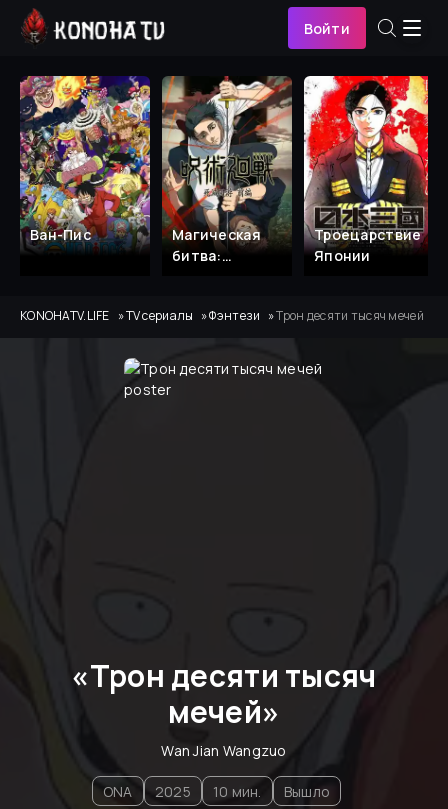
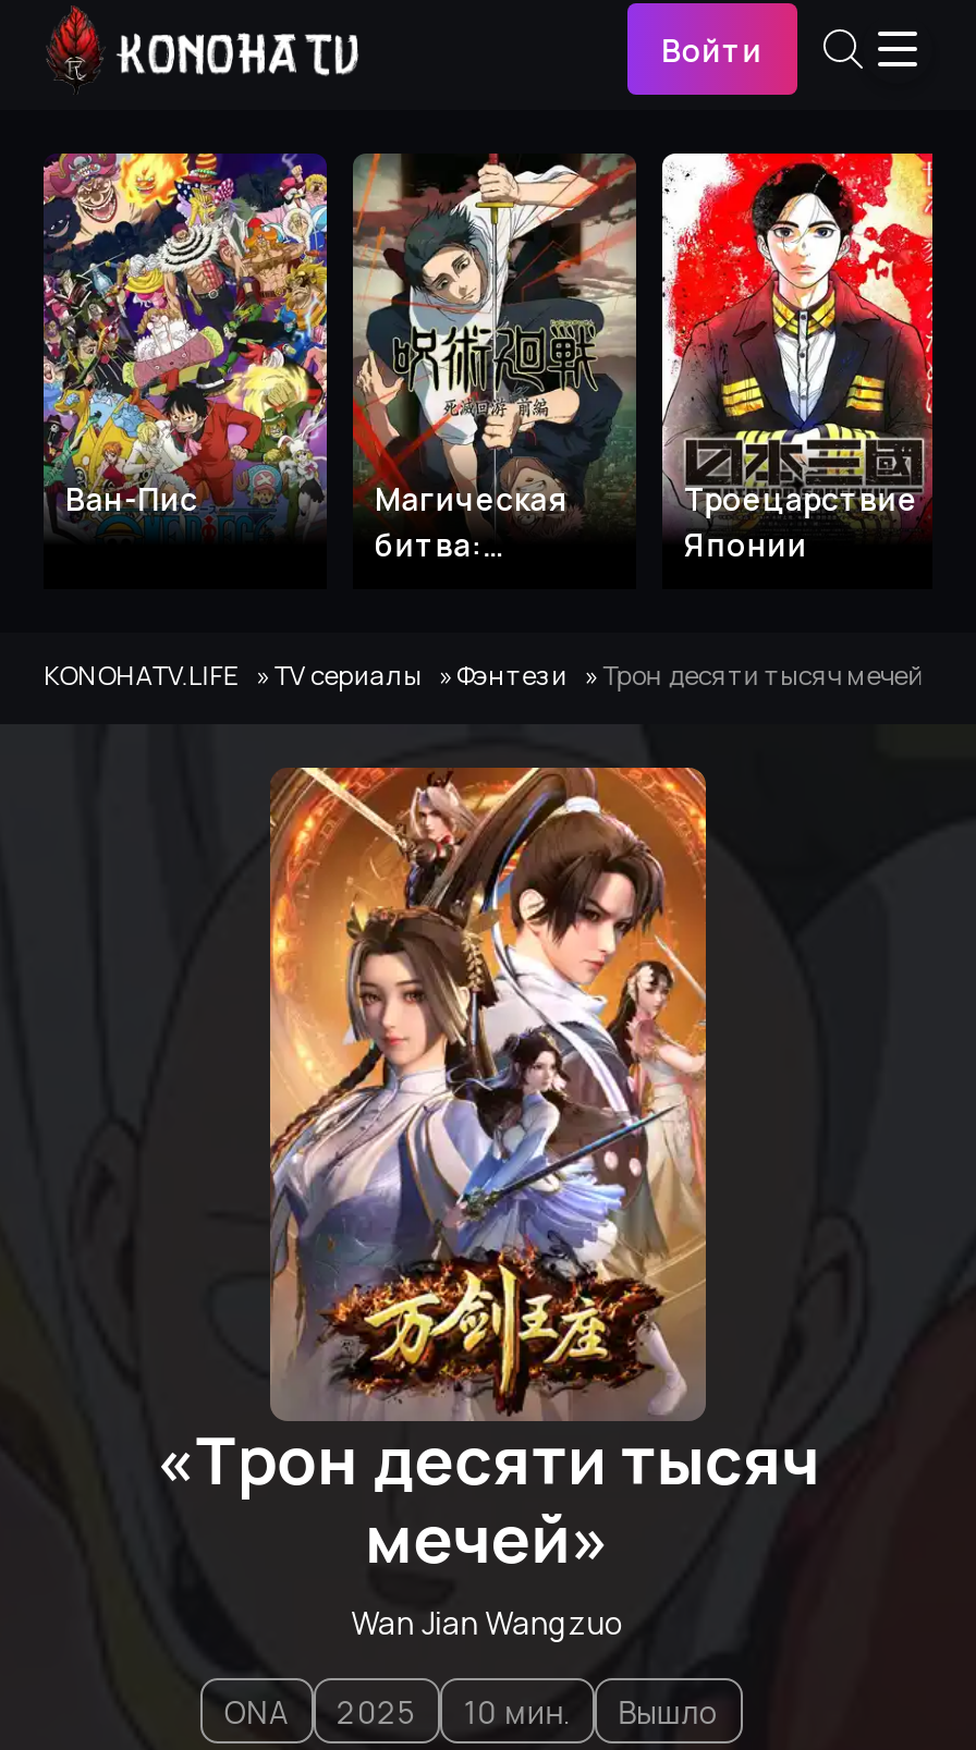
none -> [268,766,708,1410] [image]

